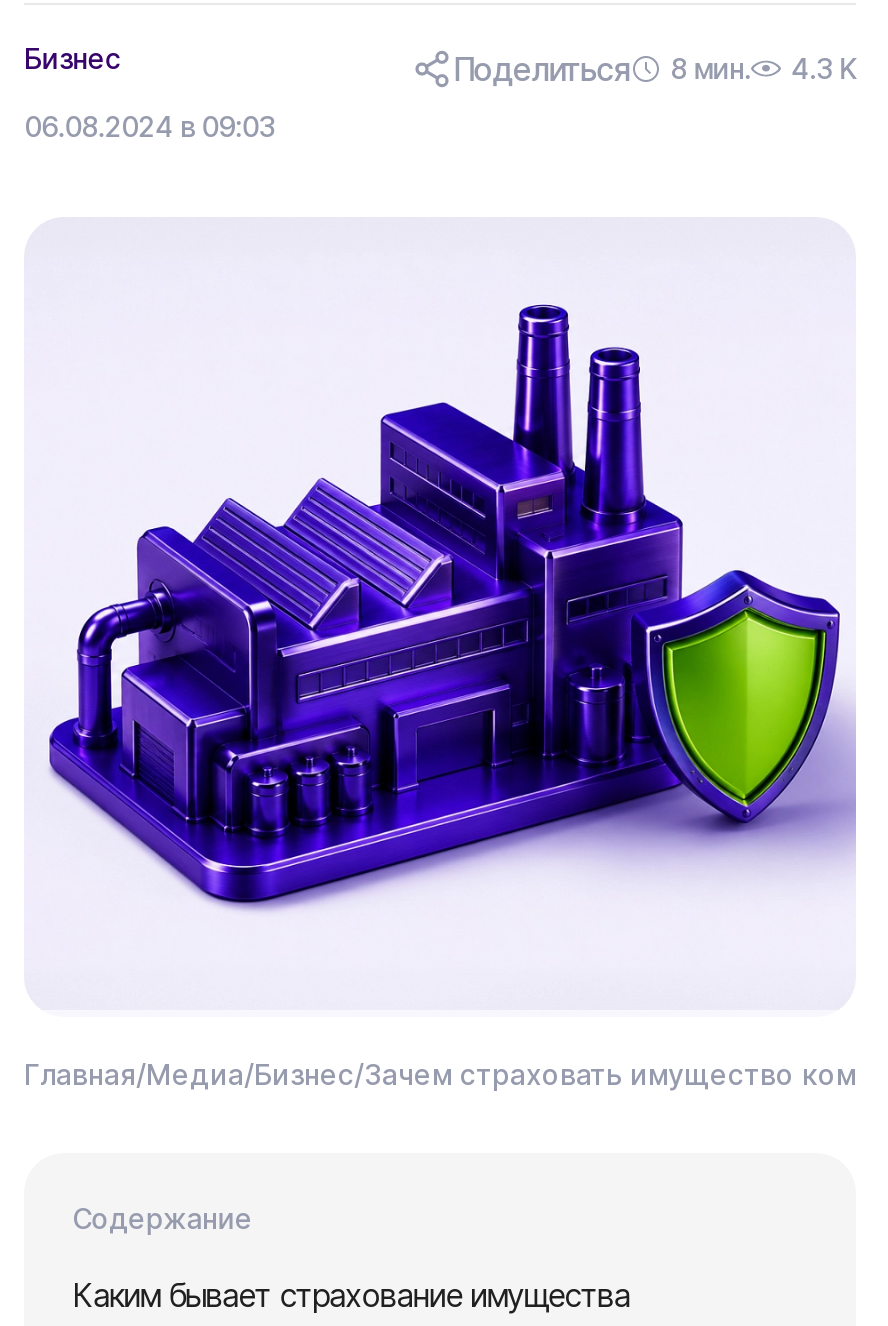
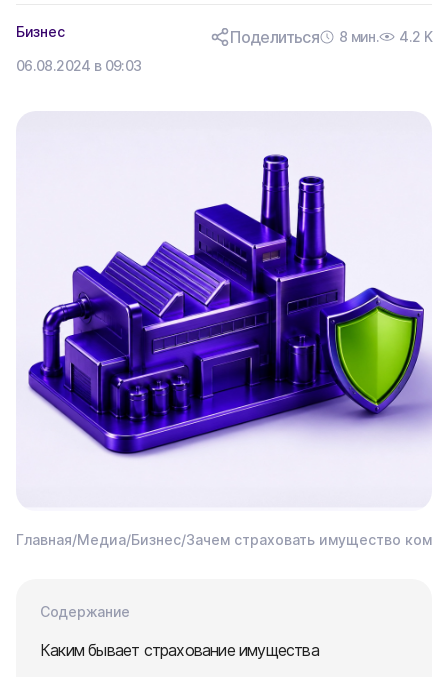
[453,49,856,89] Поделиться 8 мин. 4.3 K -> [230,27,432,47] Поделиться 8 мин. 4.2 K

